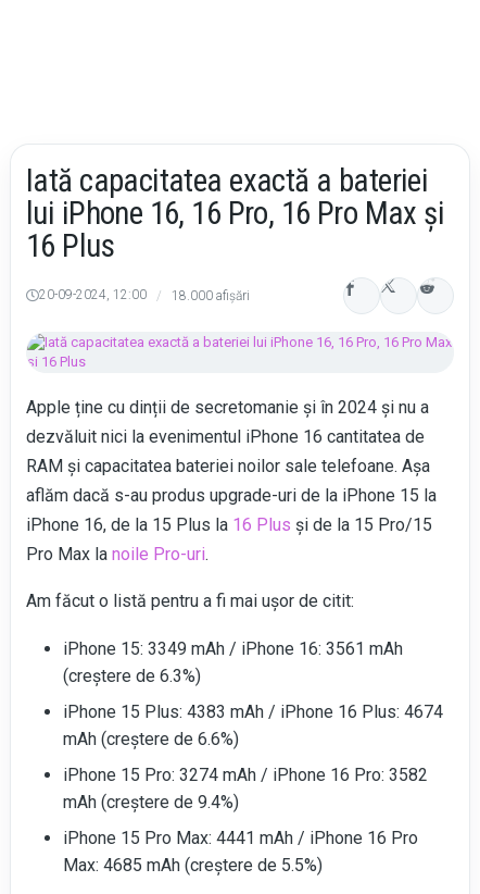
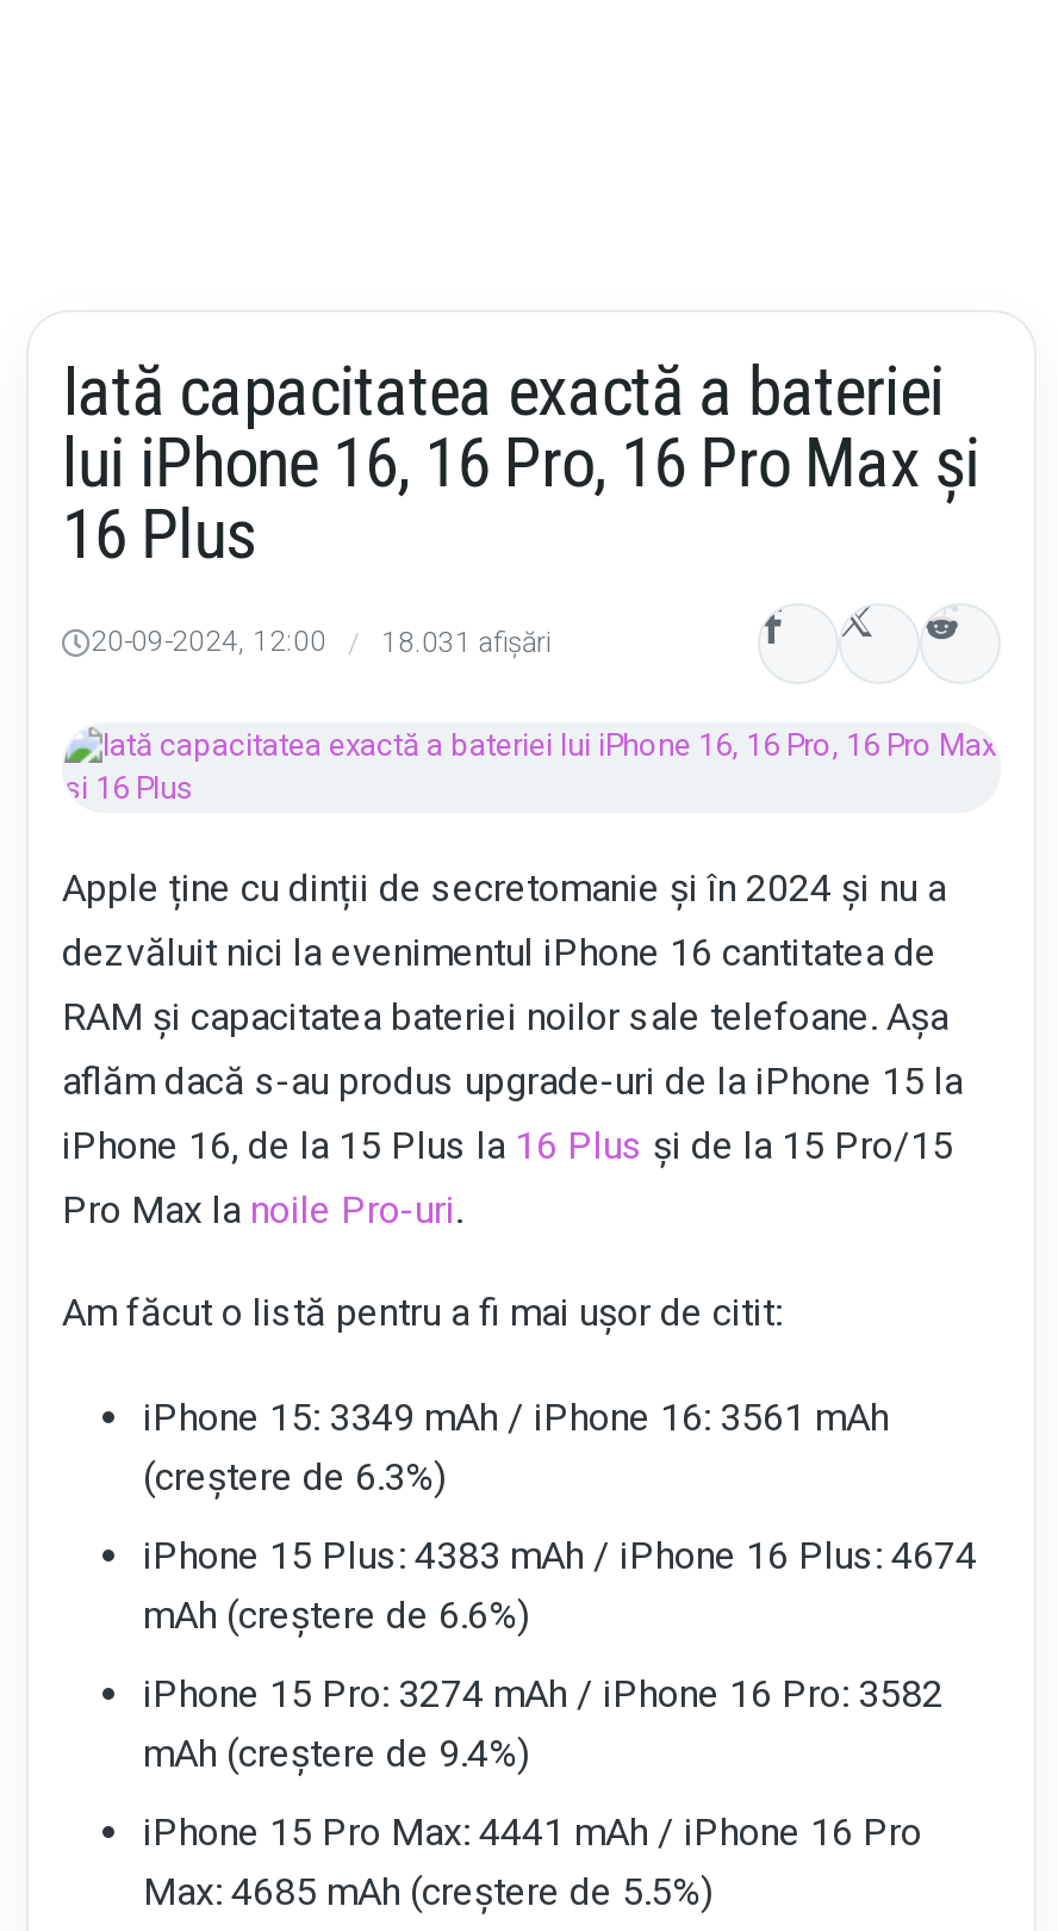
[172,288,250,303] 18.000 afișări -> [381,627,553,660] 18.031 afișări

